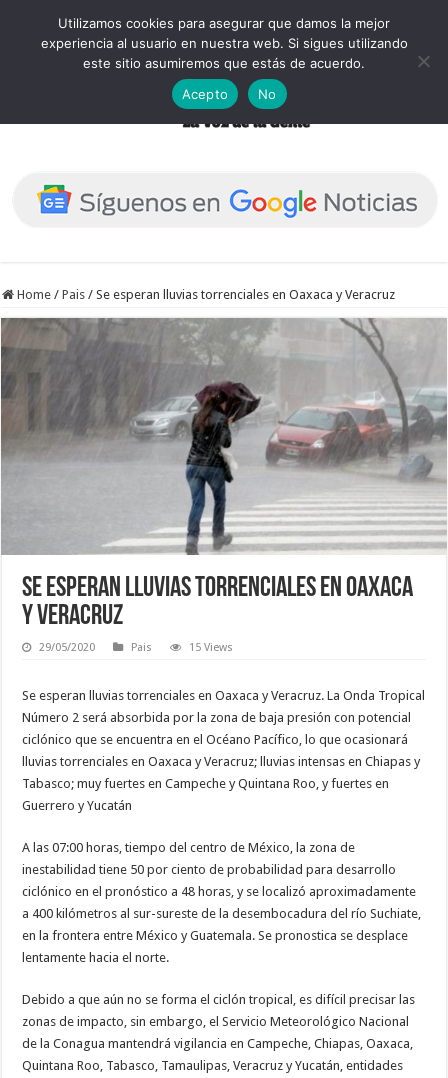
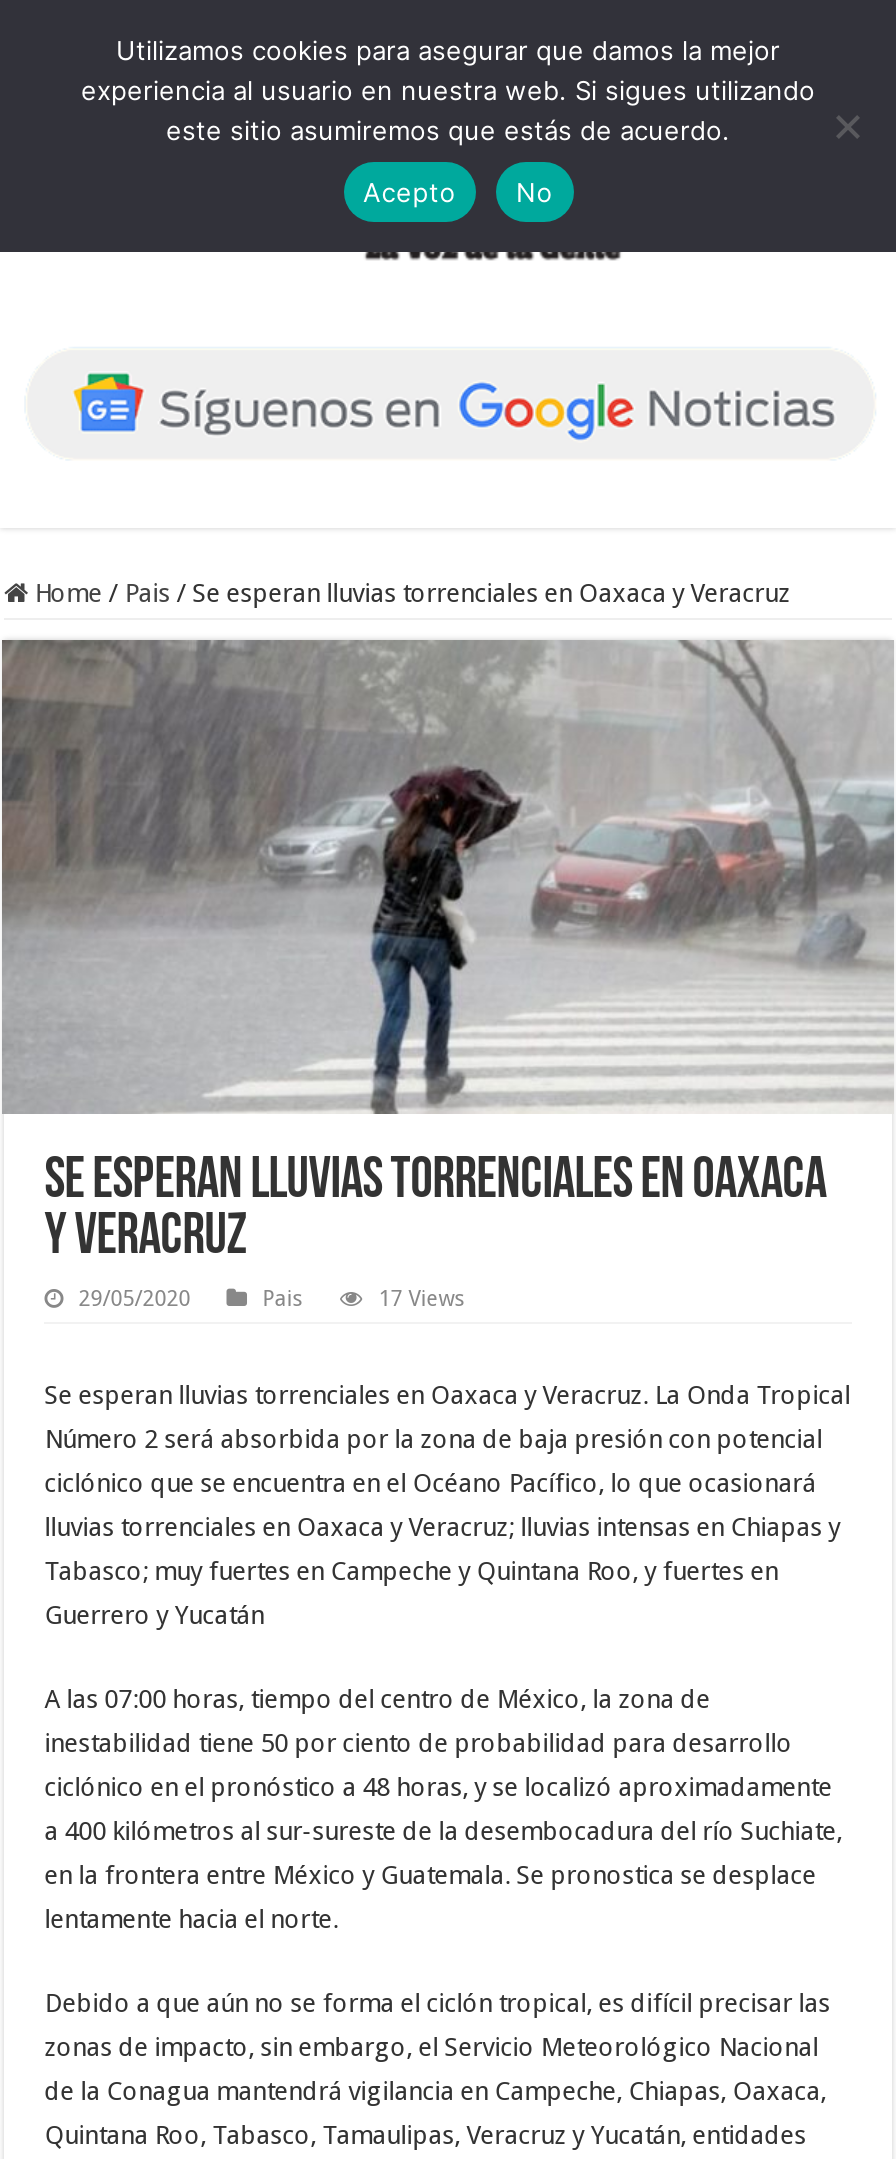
[189,641,233,654] 15 Views -> [378,1286,466,1312] 17 Views

